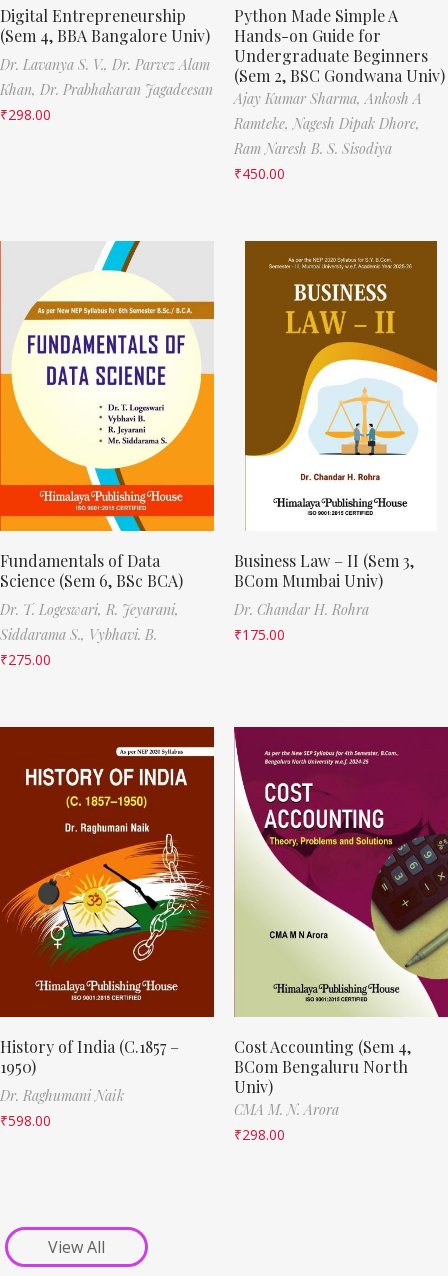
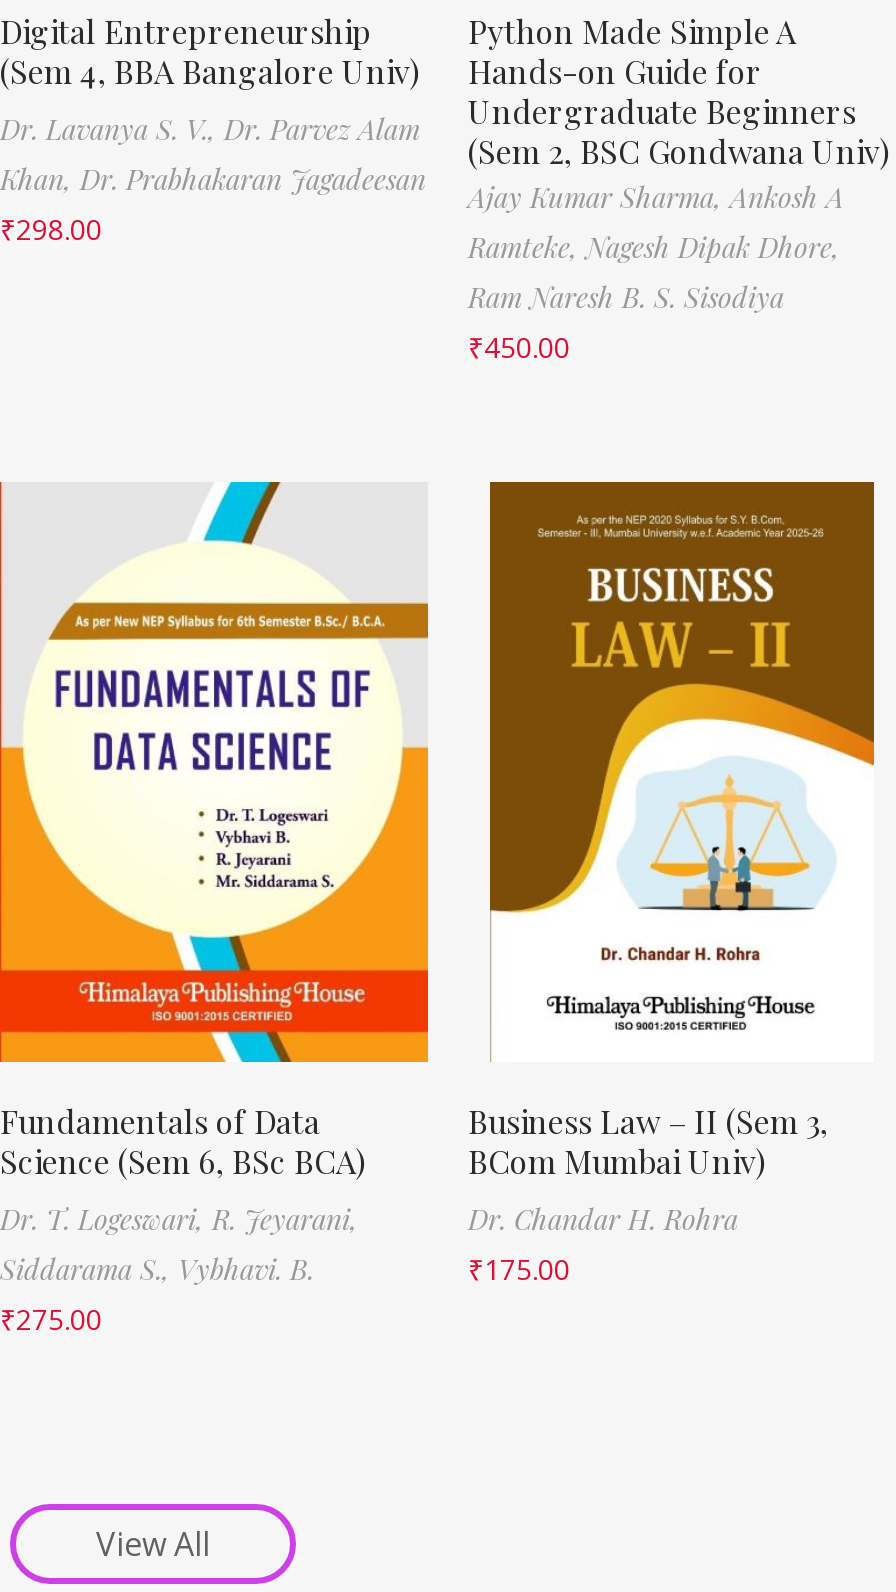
[0,726,215,1130] [image] | History of India (C.1857 – | 1950) | Dr. Raghumani Naik | ₹598.00 -> none
[233,726,445,1144] [image] | Cost Accounting (Sem 4, | BCom Bengaluru North | Univ) | CMA M. N. Arora | ₹298.00 -> none

